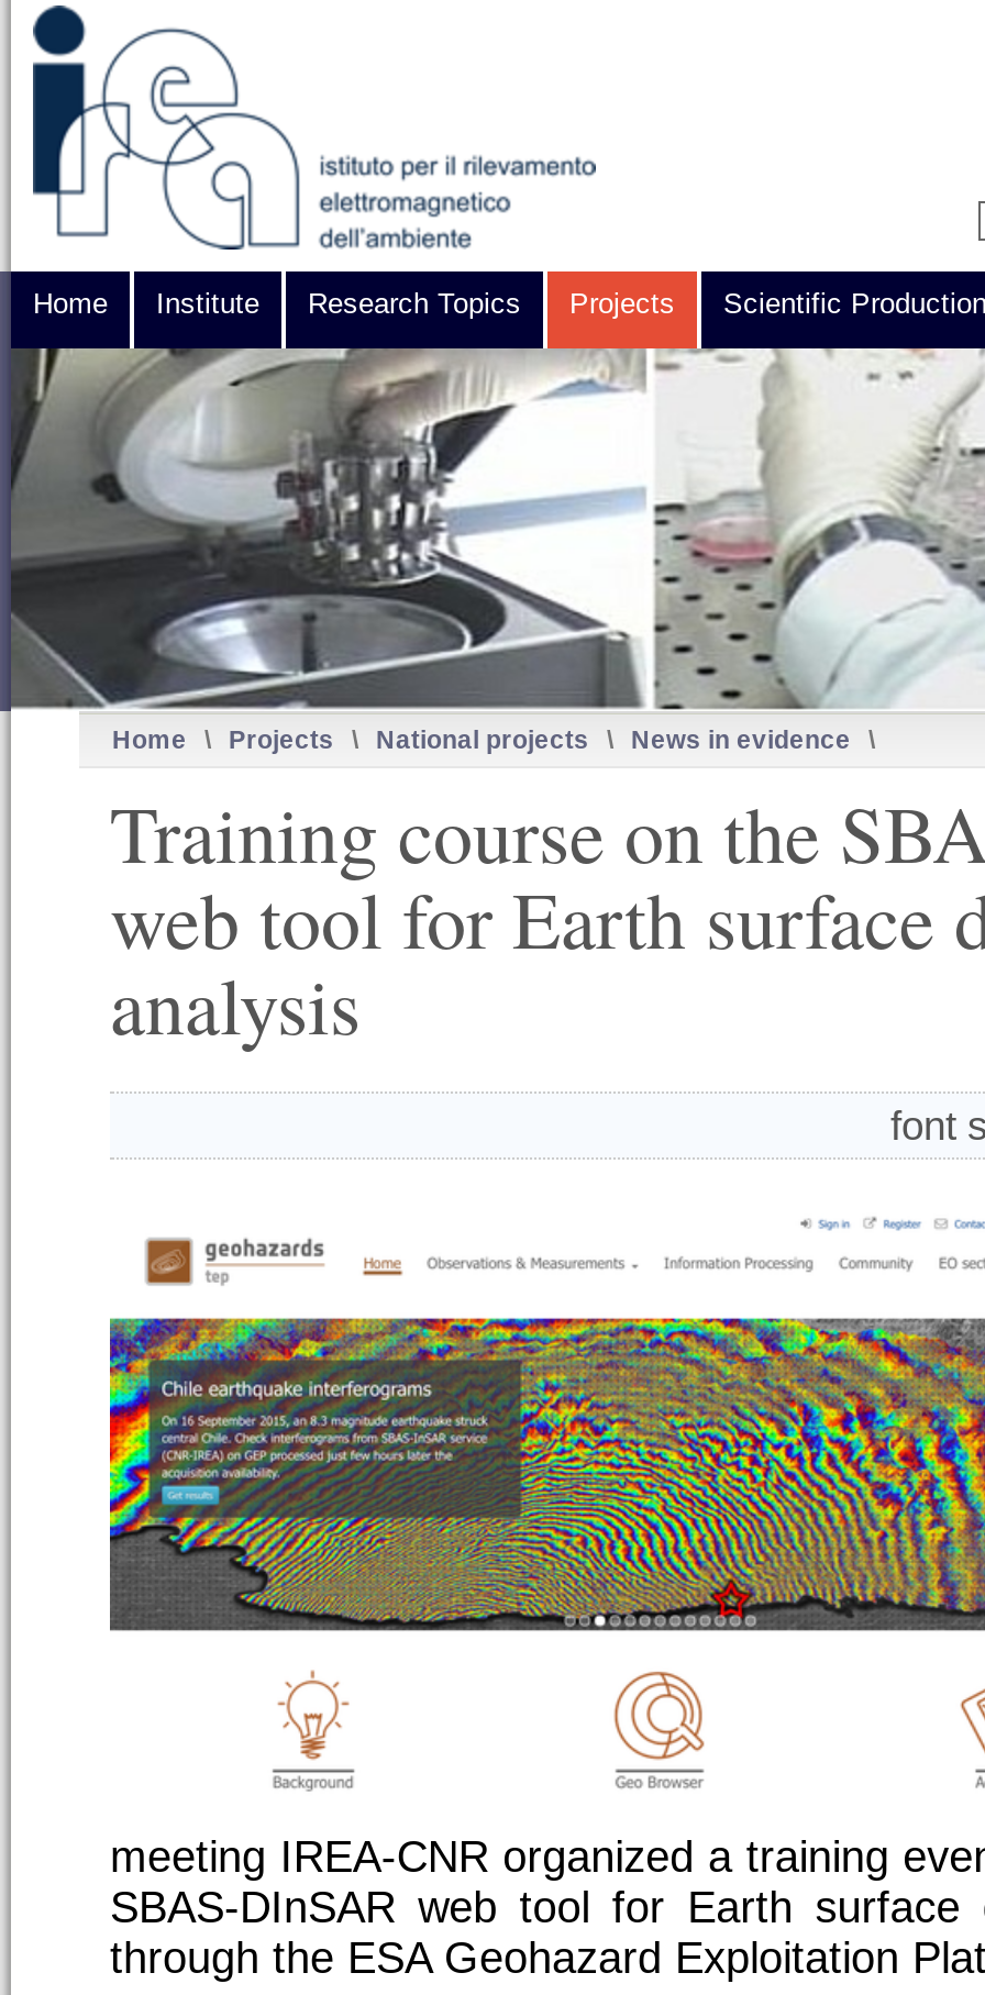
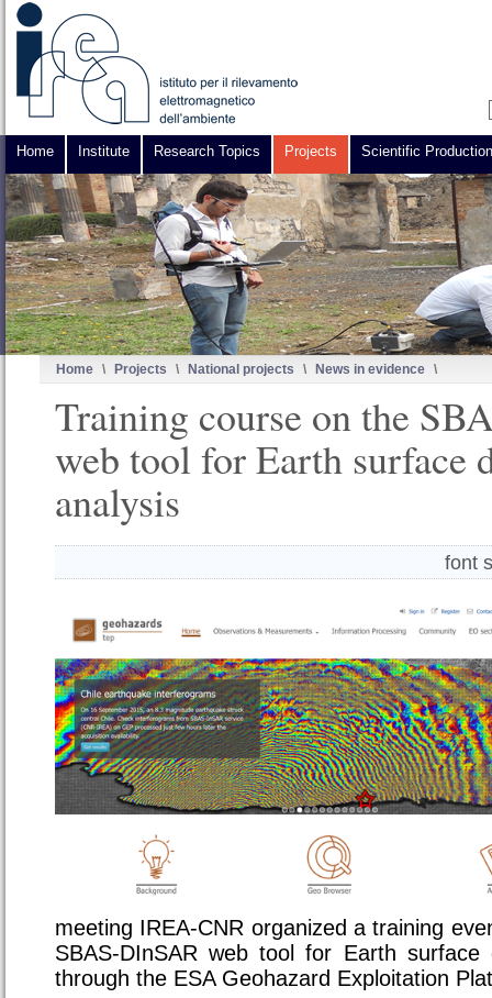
[11,346,978,711] [image] -> [5,173,489,356] [image]

